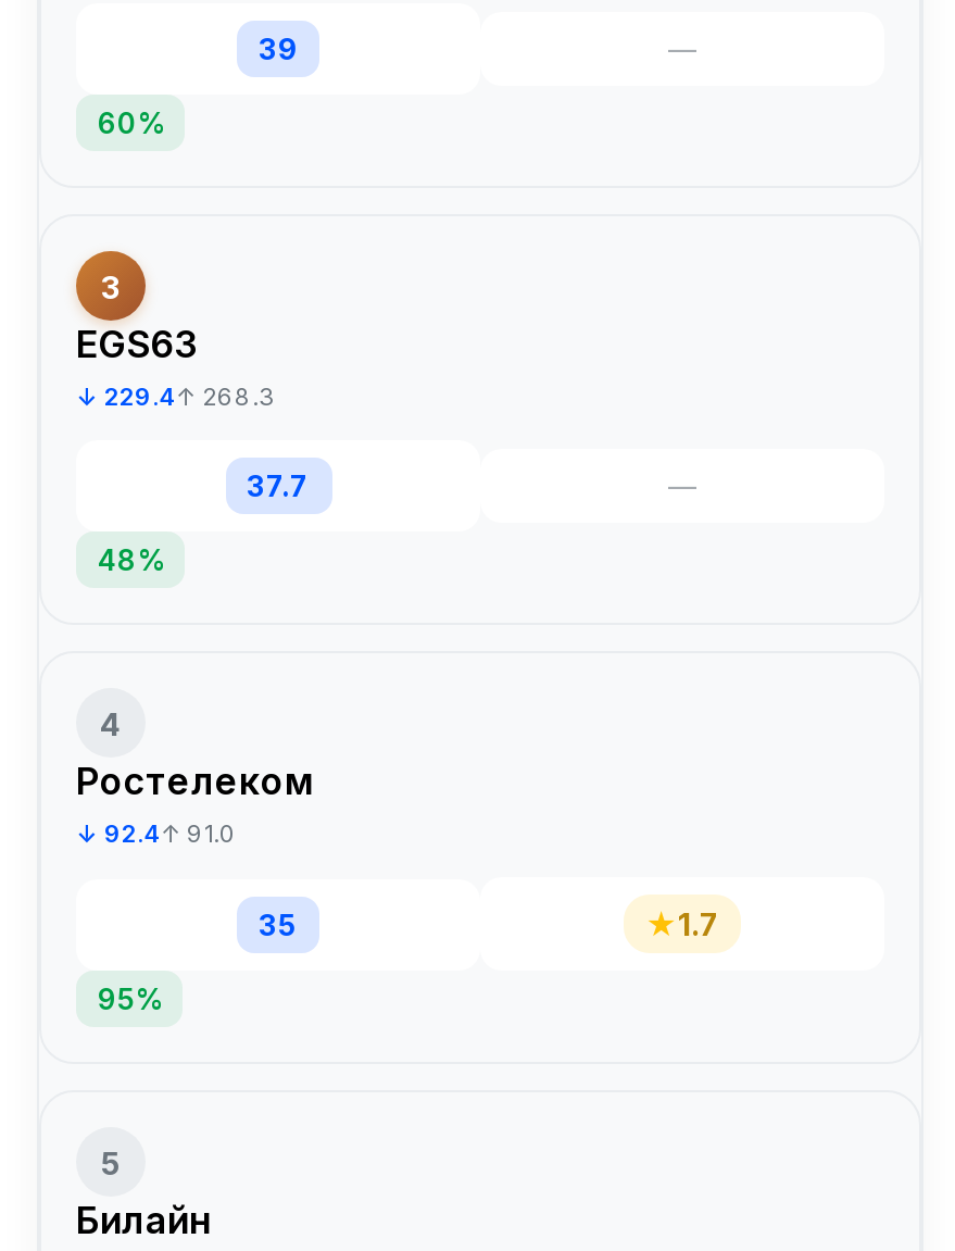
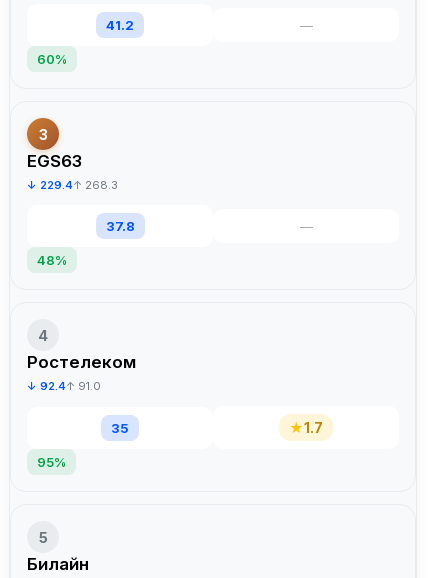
[259,32,298,66] 39 -> [106,17,134,33] 41.2
[247,468,310,503] 37.7 -> [105,218,134,234] 37.8

